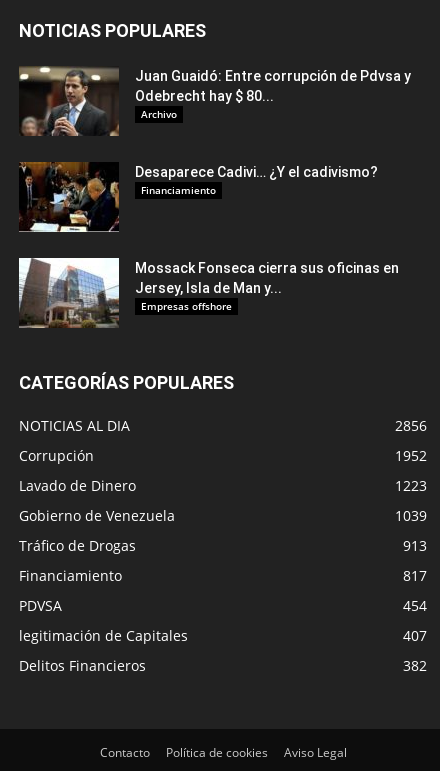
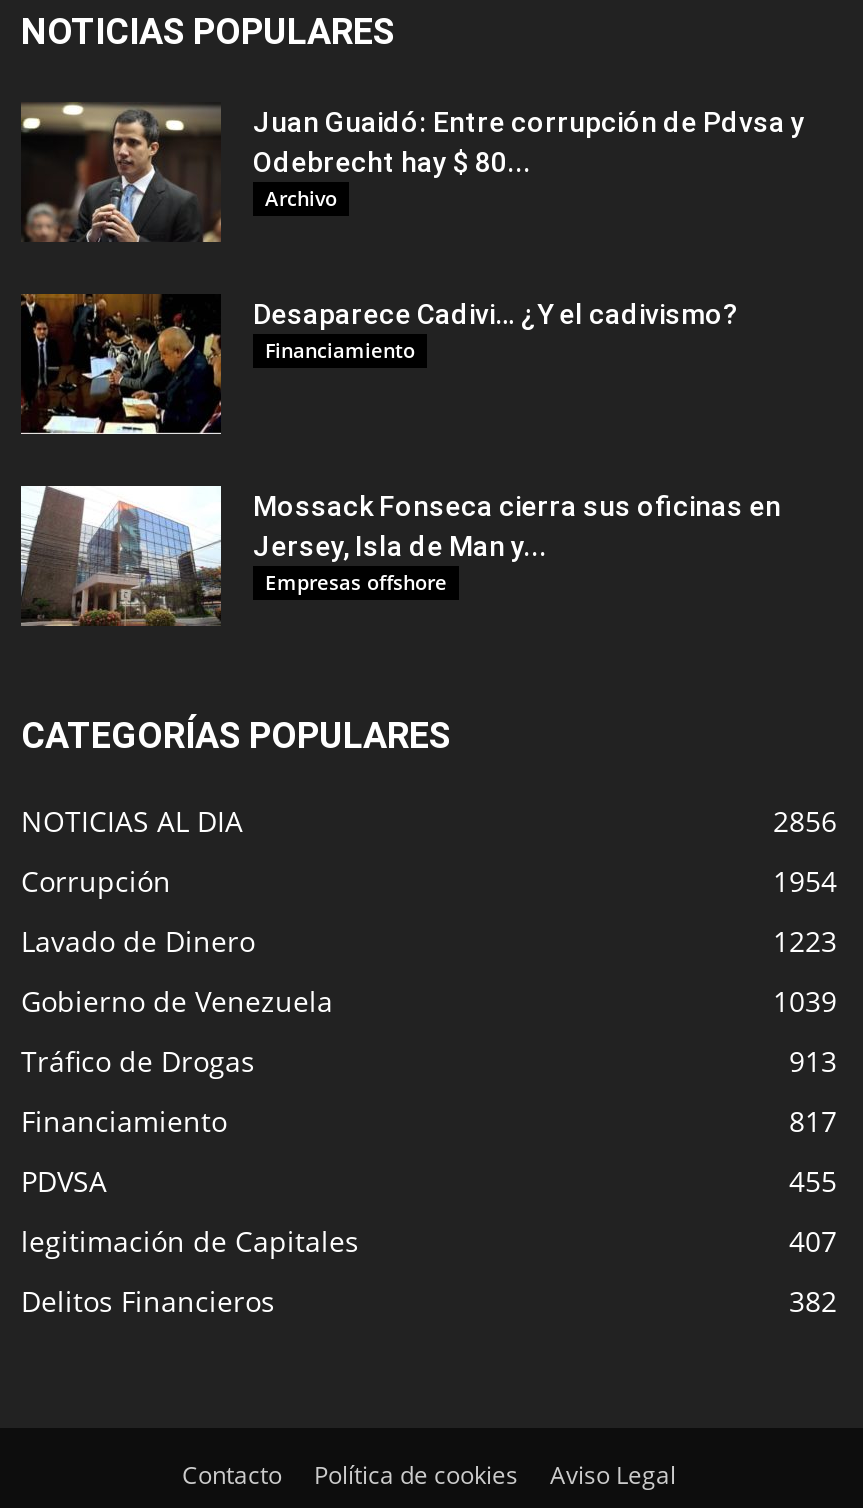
[395,446,427,465] 1952 -> [773,862,837,900] 1954
[403,596,427,615] 454 -> [789,1162,837,1200] 455

